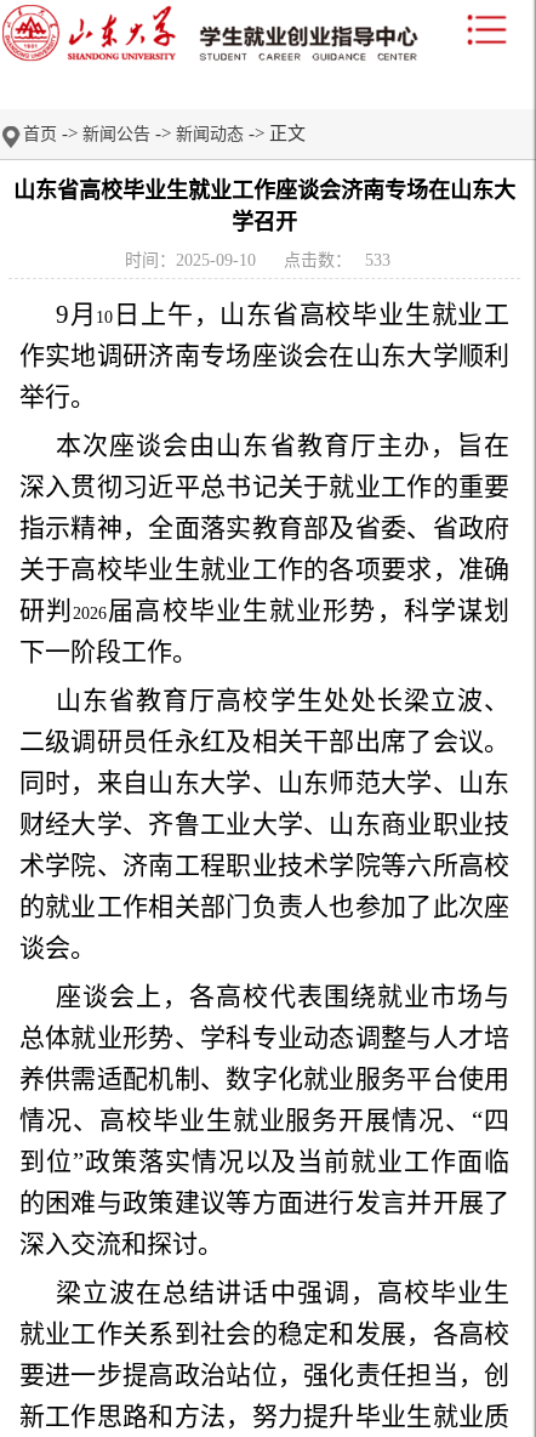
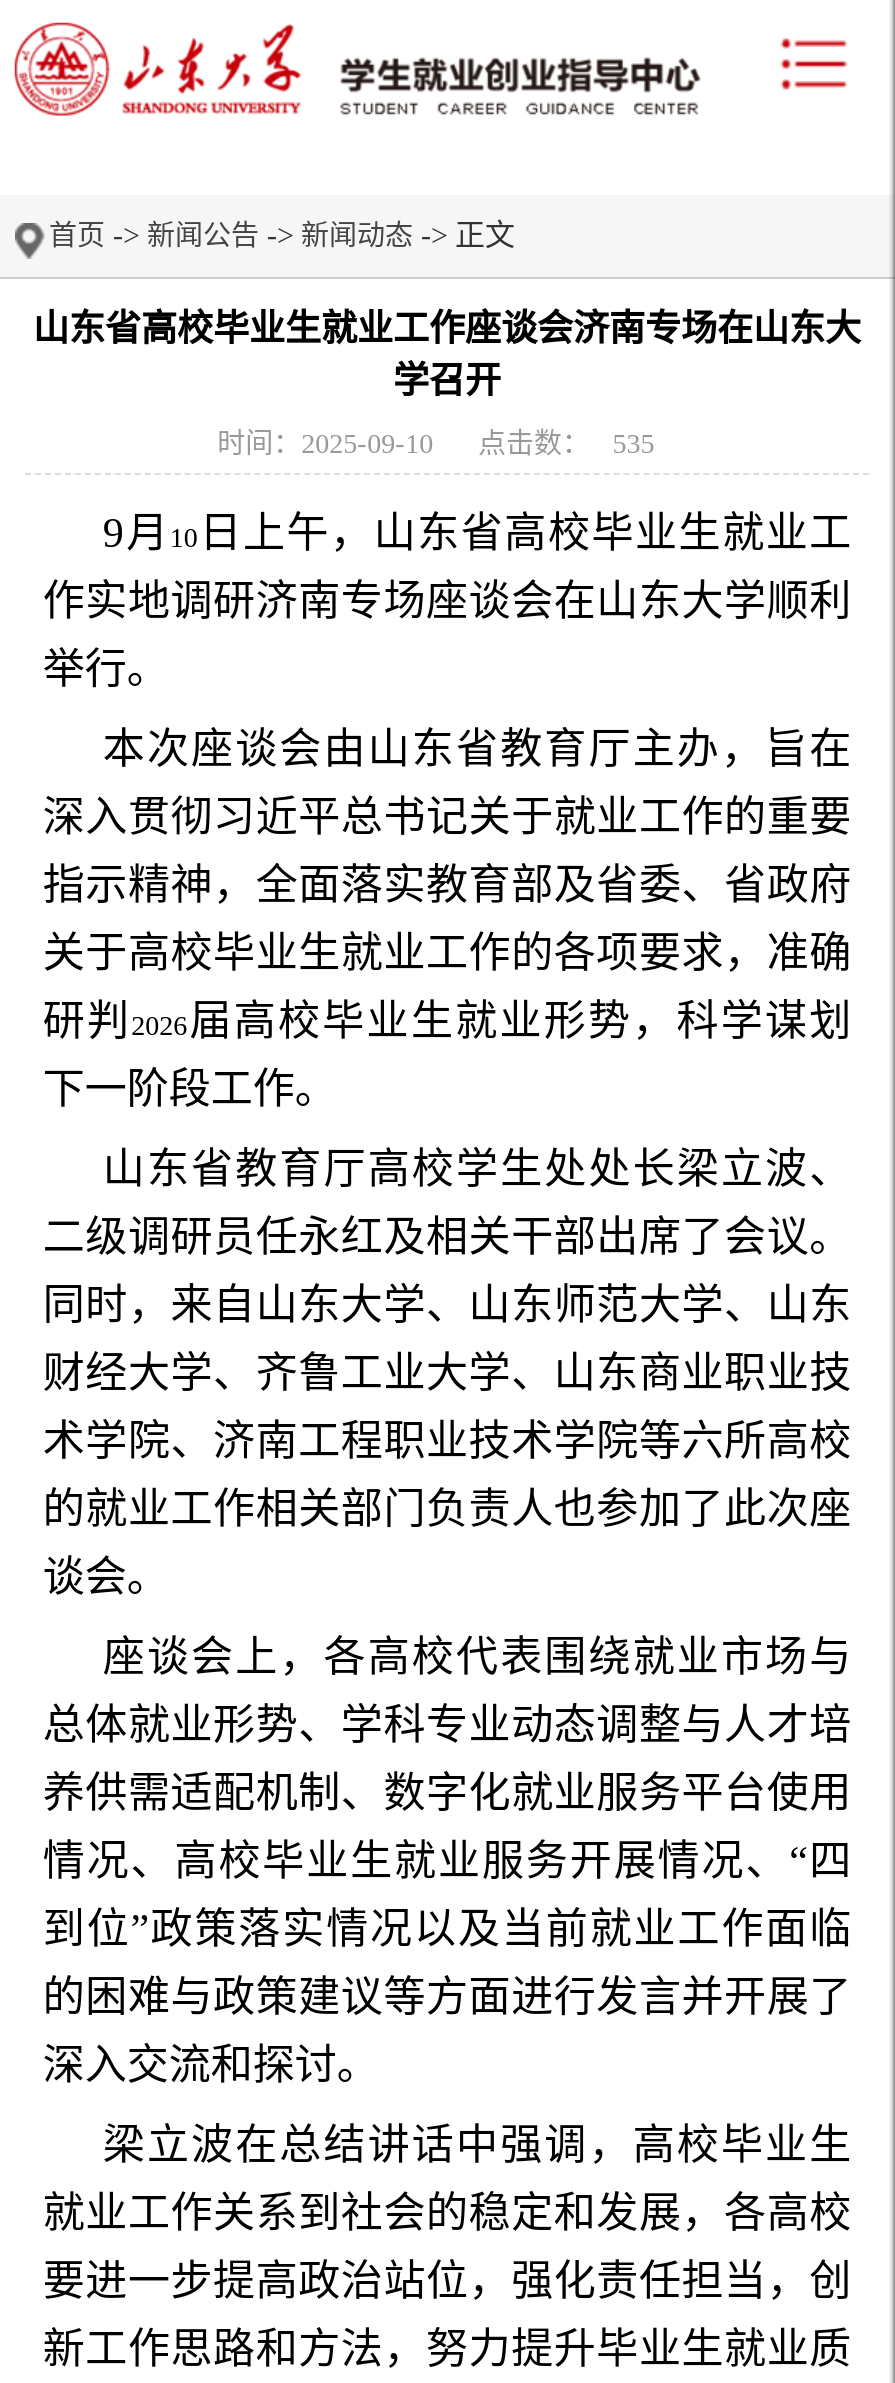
[125,251,390,269] 时间：2025-09-10 点击数： 533 -> [217,429,654,459] 时间：2025-09-10 点击数： 535

